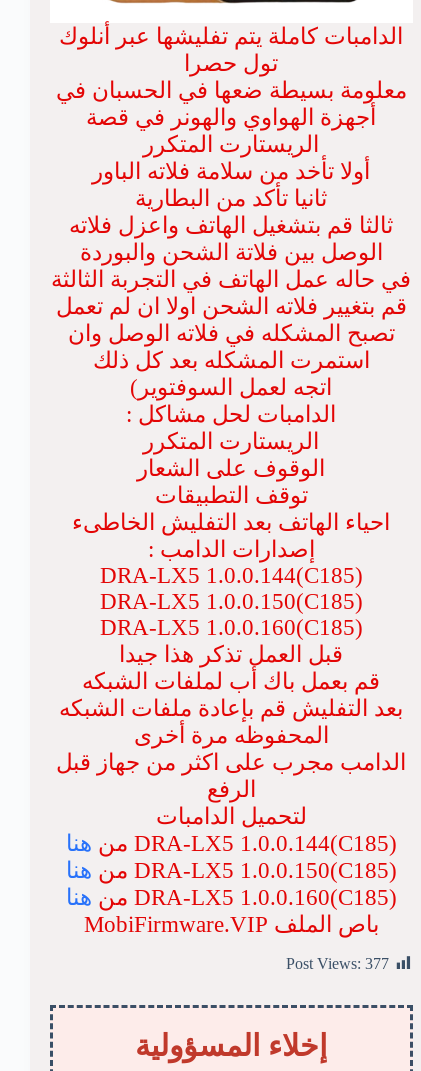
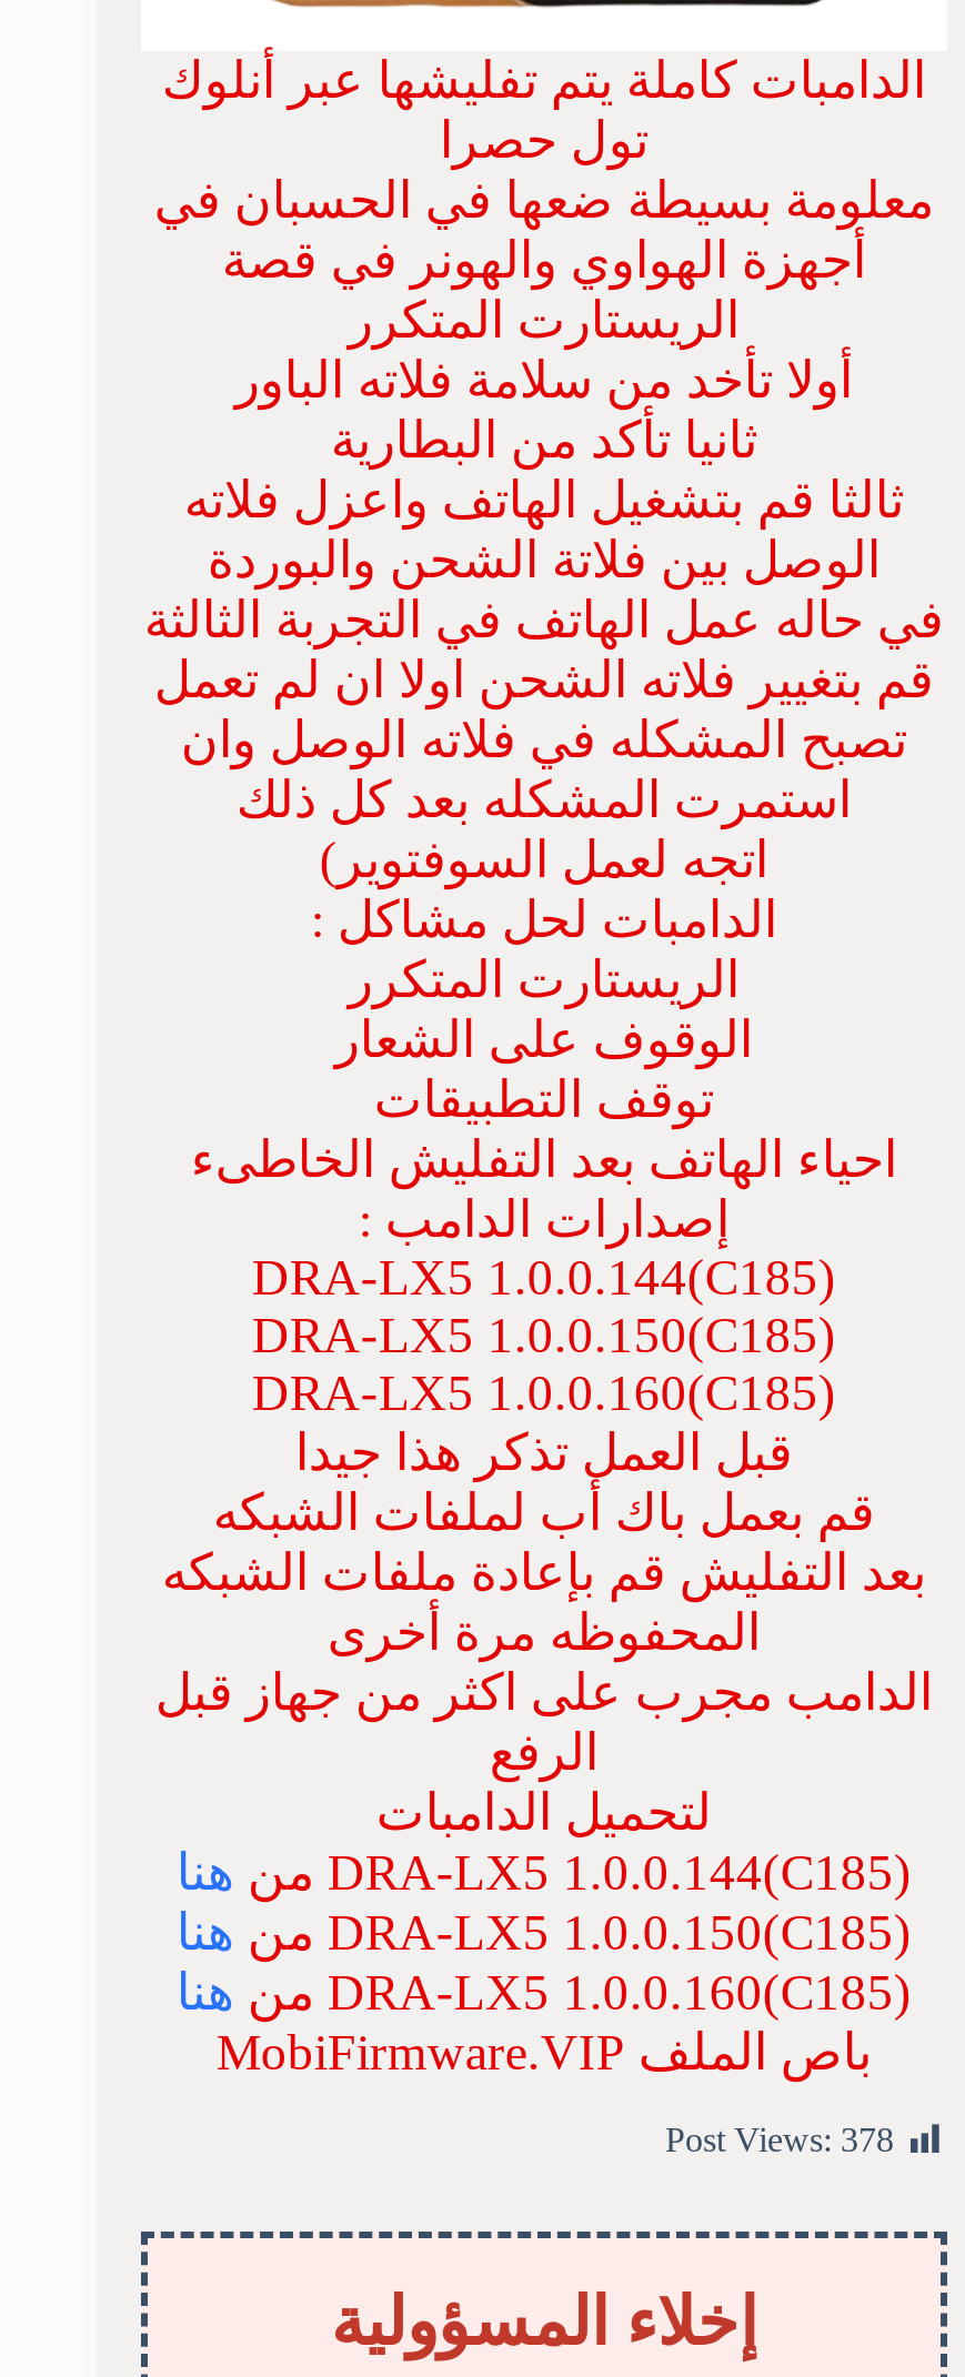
[286,955,389,972] Post Views: 377 -> [665,2120,894,2158] Post Views: 378

